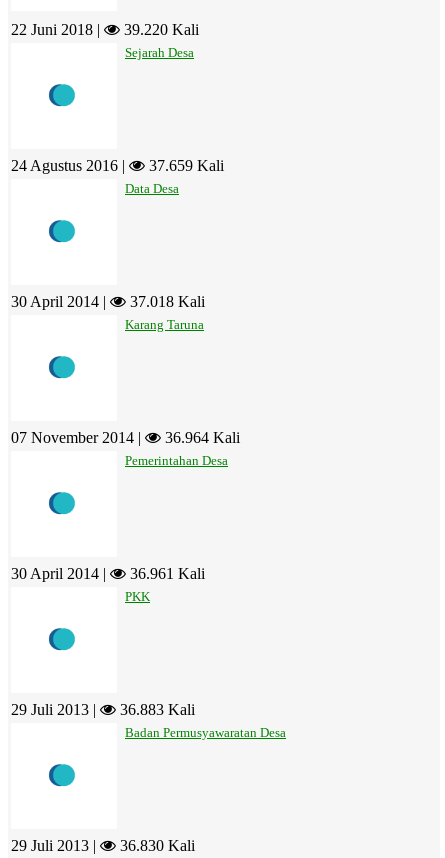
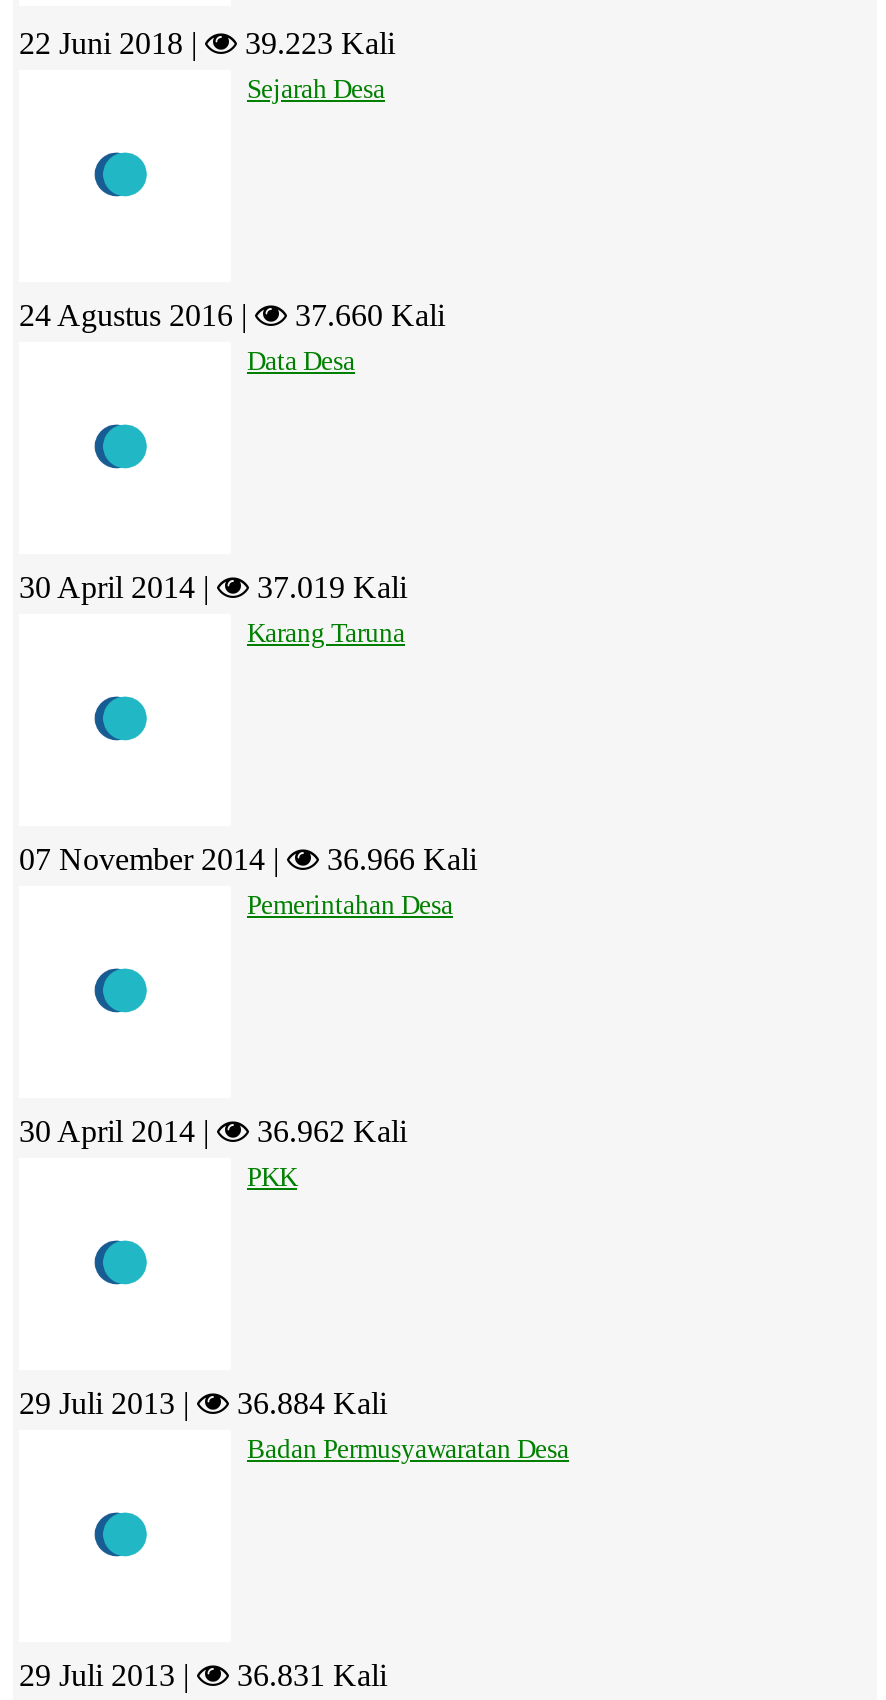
[120,21,199,38] 39.220 Kali -> [237,26,395,60] 39.223 Kali
[145,157,224,174] 37.659 Kali -> [287,298,445,332] 37.660 Kali
[126,293,205,310] 37.018 Kali -> [249,570,407,604] 37.019 Kali
[161,429,240,446] 36.964 Kali -> [319,842,477,876] 36.966 Kali
[126,565,205,582] 36.961 Kali -> [249,1114,407,1148] 36.962 Kali
[116,701,195,718] 36.883 Kali -> [229,1386,387,1420] 36.884 Kali
[116,837,195,854] 36.830 Kali -> [229,1658,387,1692] 36.831 Kali

